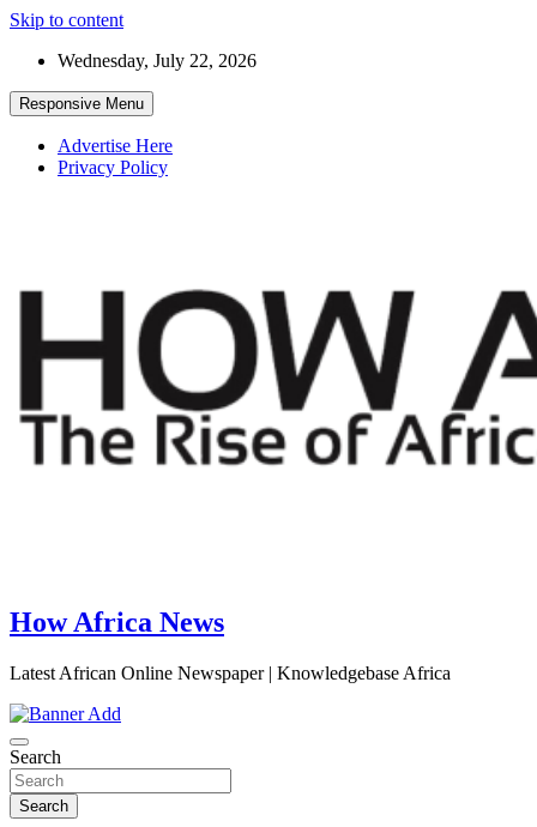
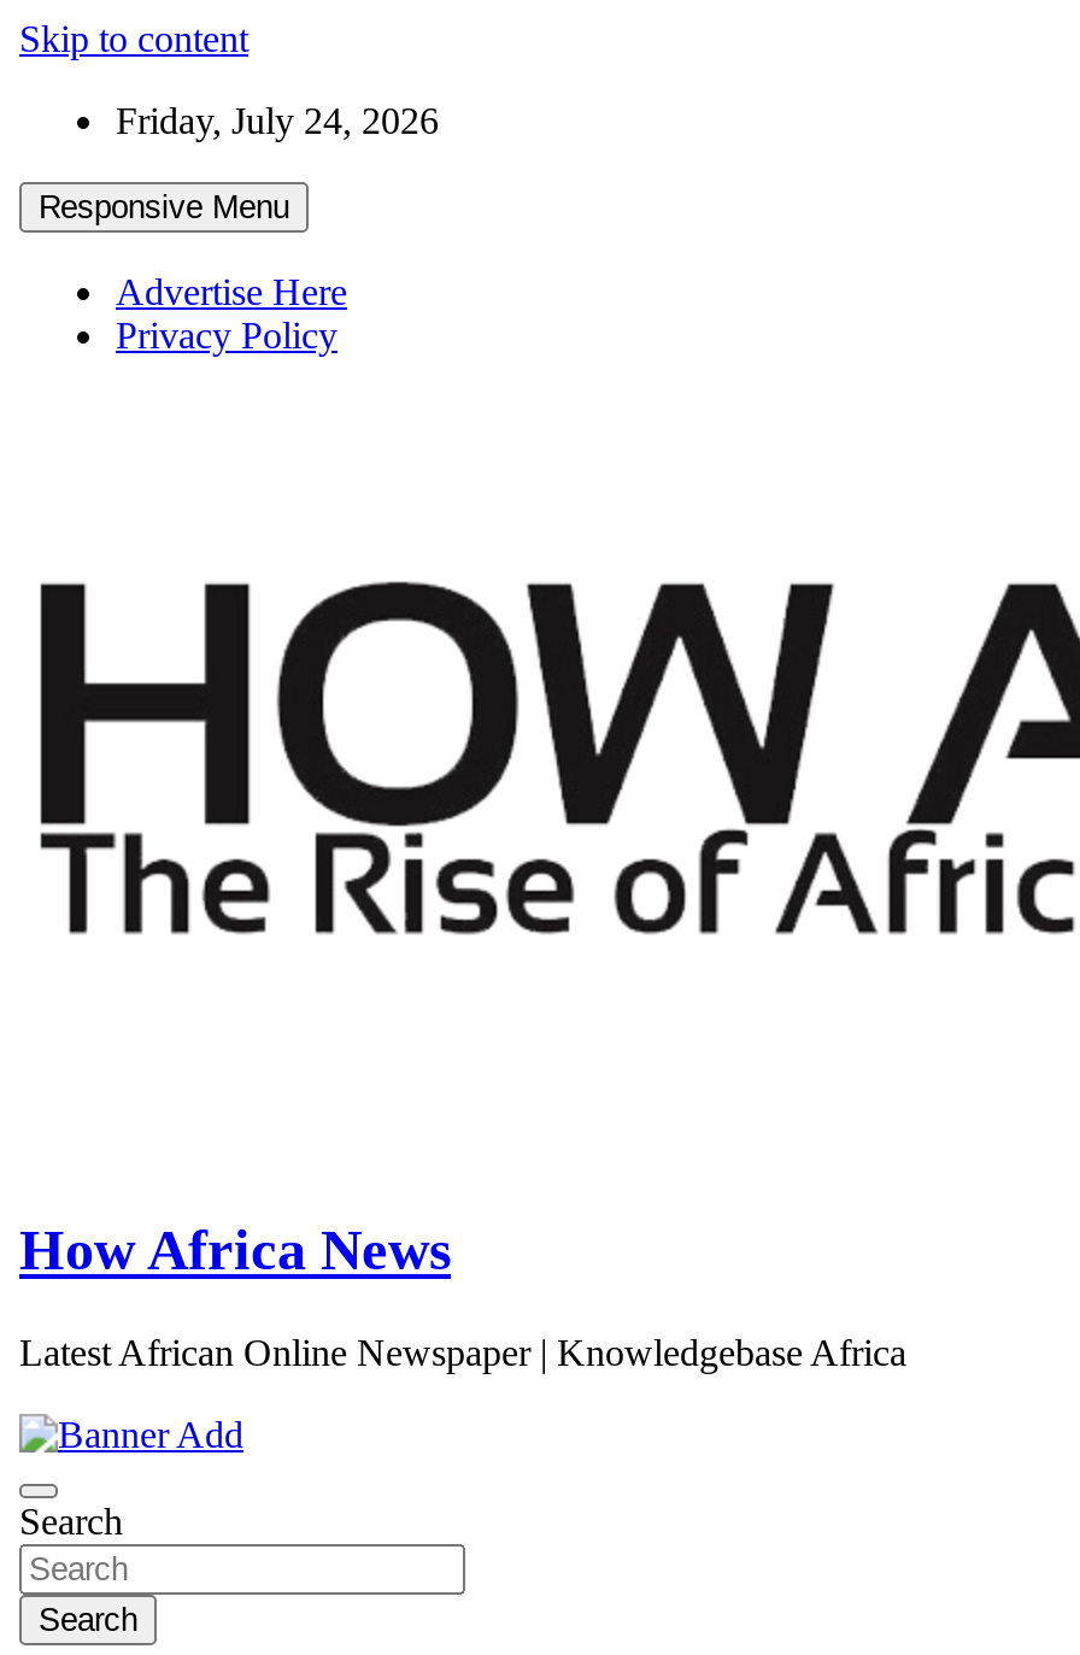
[58,50,257,71] Wednesday, July 22, 2026 -> [116,100,439,141] Friday, July 24, 2026

